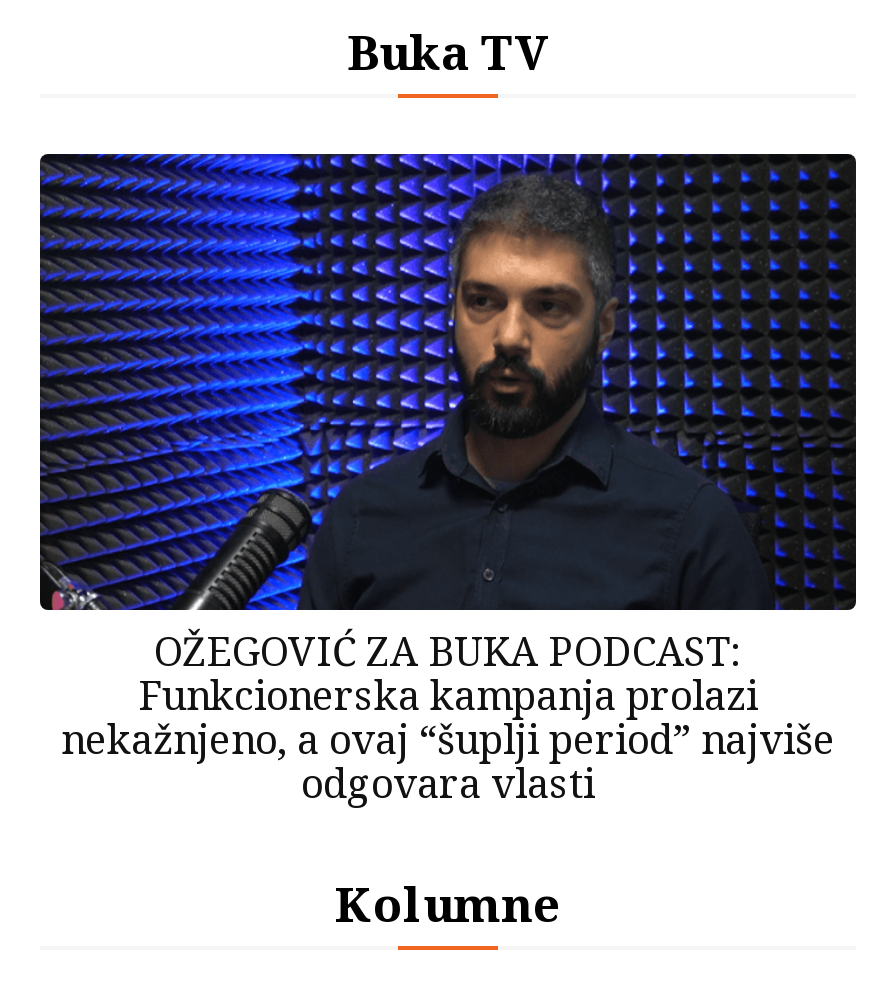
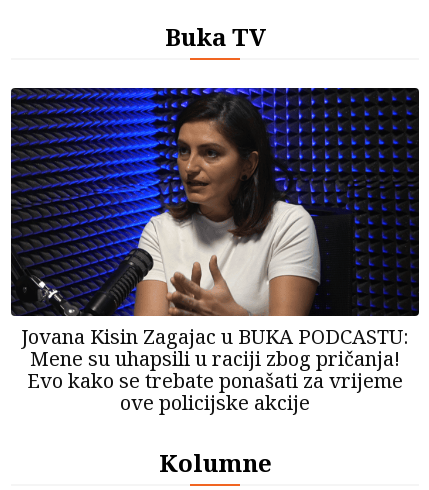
[40,152,848,810] [image] | OŽEGOVIĆ ZA BUKA PODCAST: | Funkcionerska kampanja prolazi | nekažnjeno, a ovaj “šuplji period” najviše | odgovara vlasti -> [11,87,416,416] [image] | Jovana Kisin Zagajac u BUKA PODCASTU: | Mene su uhapsili u raciji zbog pričanja! | Evo kako se trebate ponašati za vrijeme | ove policijske akcije

